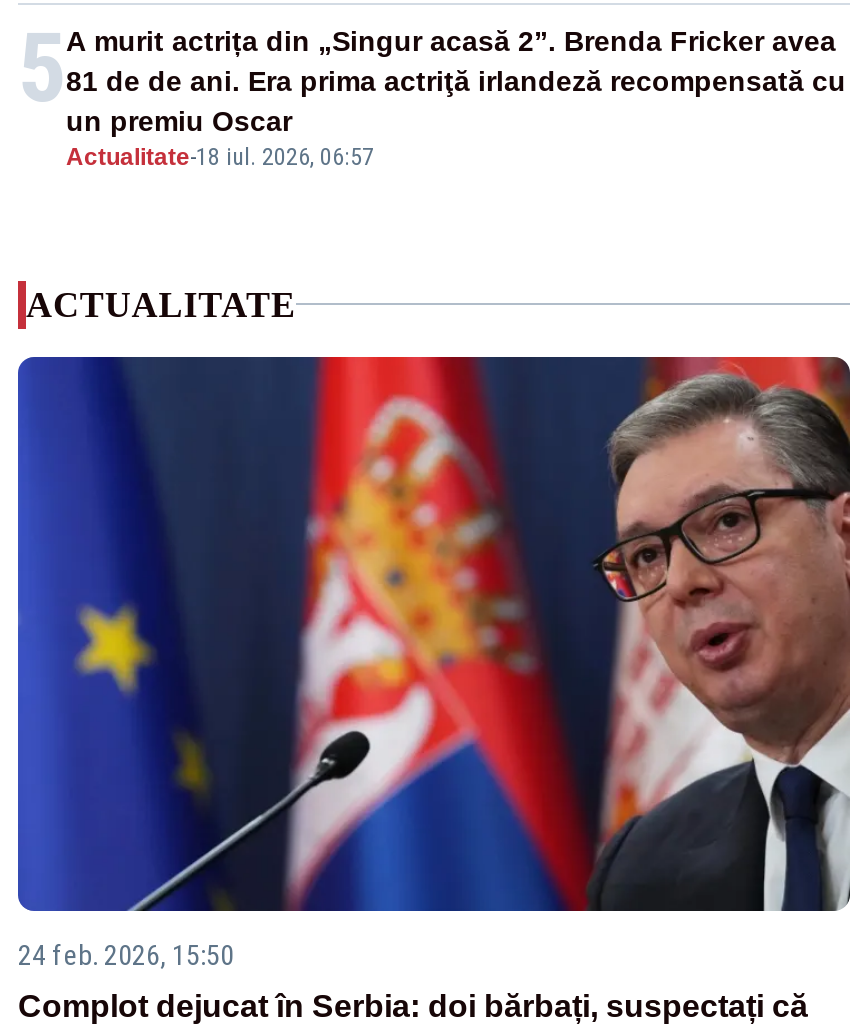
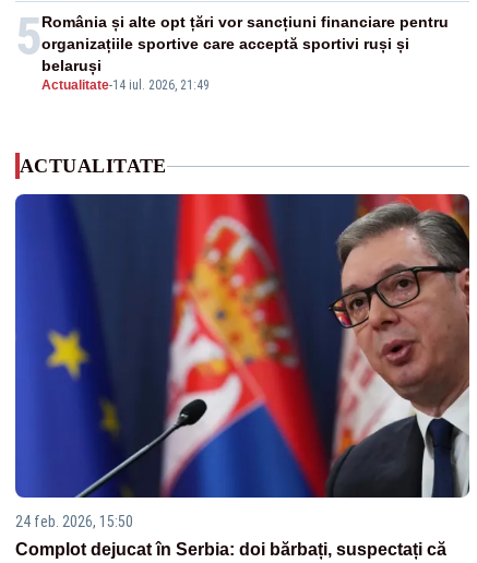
[66,24,846,136] A murit actrița din „Singur acasă 2”. Brenda Fricker avea | 81 de de ani. Era prima actriţă irlandeză recompensată cu | un premiu Oscar -> [41,13,449,74] România și alte opt țări vor sancțiuni financiare pentru | organizațiile sportive care acceptă sportivi ruși și | belaruși
[66,142,374,170] Actualitate-18 iul. 2026, 06:57 -> [41,78,210,93] Actualitate-14 iul. 2026, 21:49

